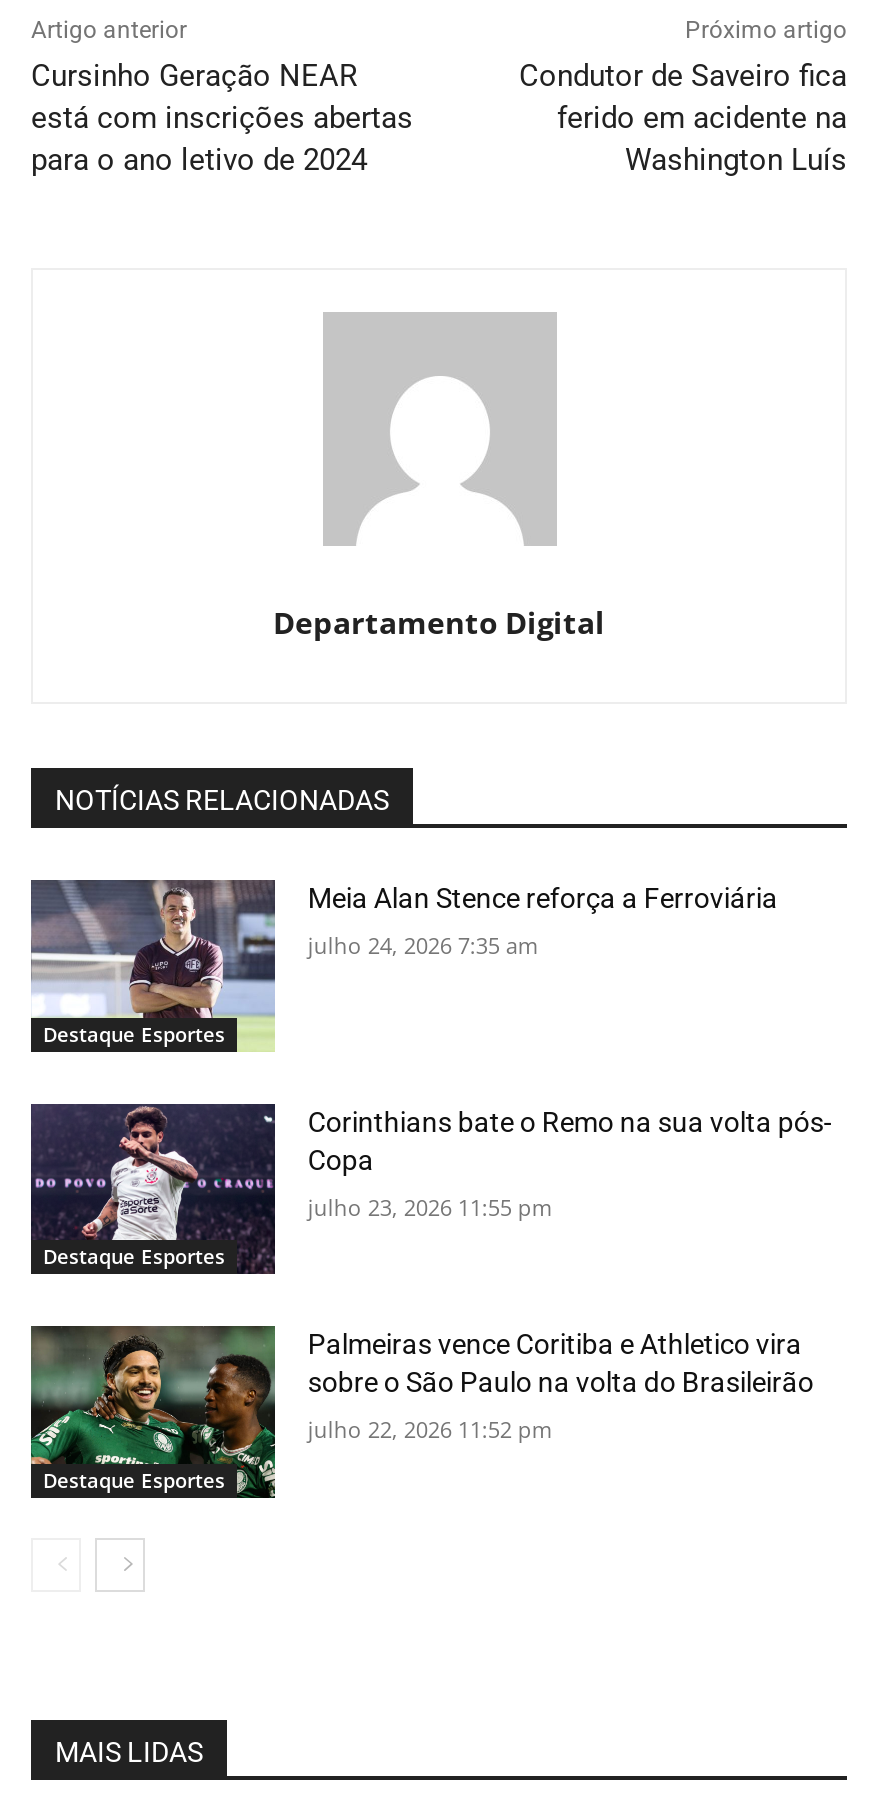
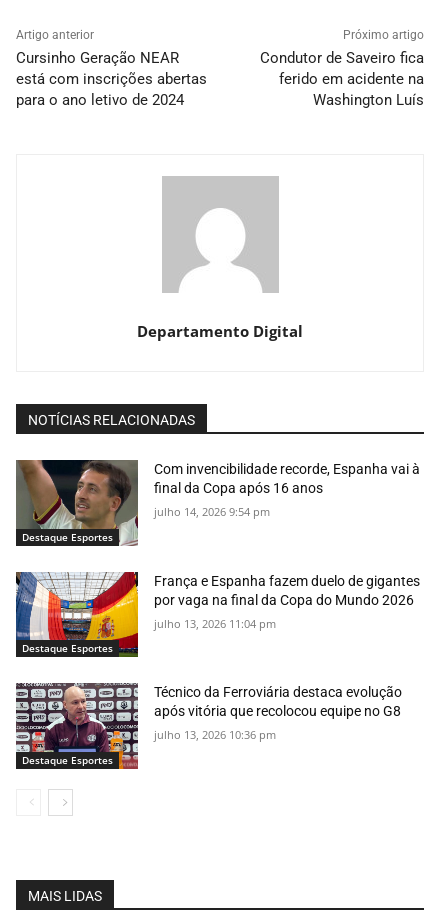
[31,878,778,1052] [image] | Meia Alan Stence reforça a Ferroviária -> [15,460,420,547] [image] | Com invencibilidade recorde, Espanha vai à | final da Copa após 16 anos
[308,930,538,960] julho 24, 2026 7:35 am -> [154,504,270,519] julho 14, 2026 9:54 pm
[31,1102,832,1274] [image] | Corinthians bate o Remo na sua volta pós- | Copa -> [16,571,420,657] [image] | França e Espanha fazem duelo de gigantes | por vaga na final da Copa do Mundo 2026
[308,1191,552,1221] julho 23, 2026 11:55 pm -> [154,616,276,631] julho 13, 2026 11:04 pm
[29,1326,814,1500] [image] | Palmeiras vence Coritiba e Athletico vira | sobre o São Paulo na volta do Brasileirão -> [15,683,402,770] [image] | Técnico da Ferroviária destaca evolução | após vitória que recolocou equipe no G8
[308,1415,552,1445] julho 22, 2026 11:52 pm -> [154,727,276,742] julho 13, 2026 10:36 pm

